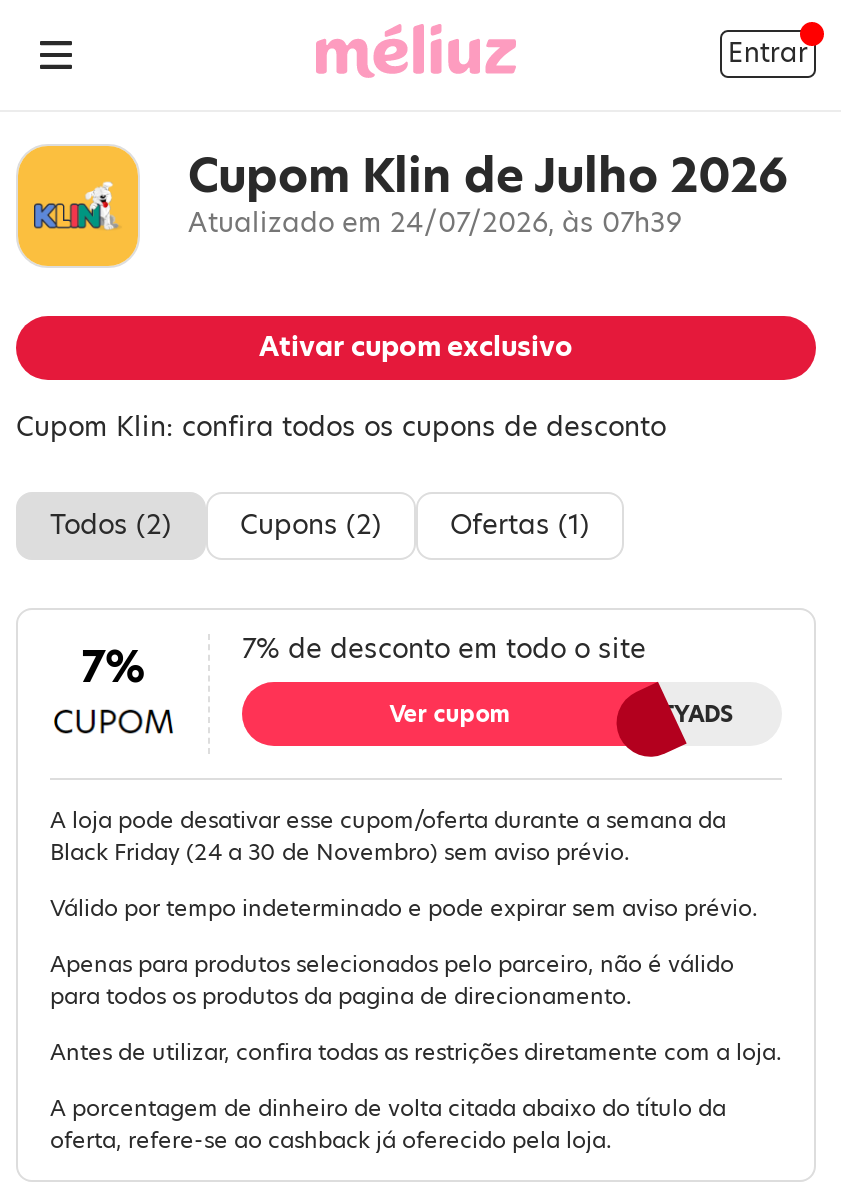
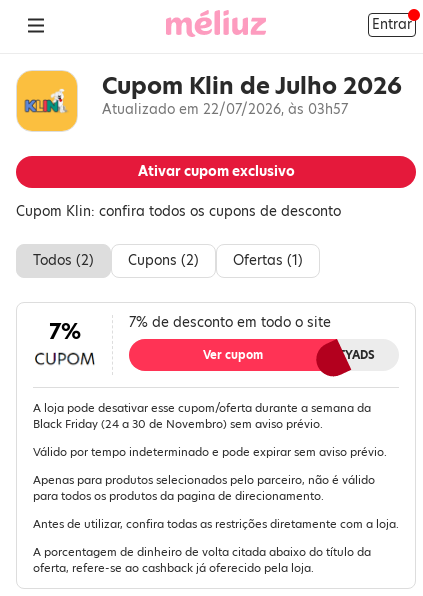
[188,204,682,242] Atualizado em 24/07/2026, às 07h39 -> [102,100,348,119] Atualizado em 22/07/2026, às 03h57

